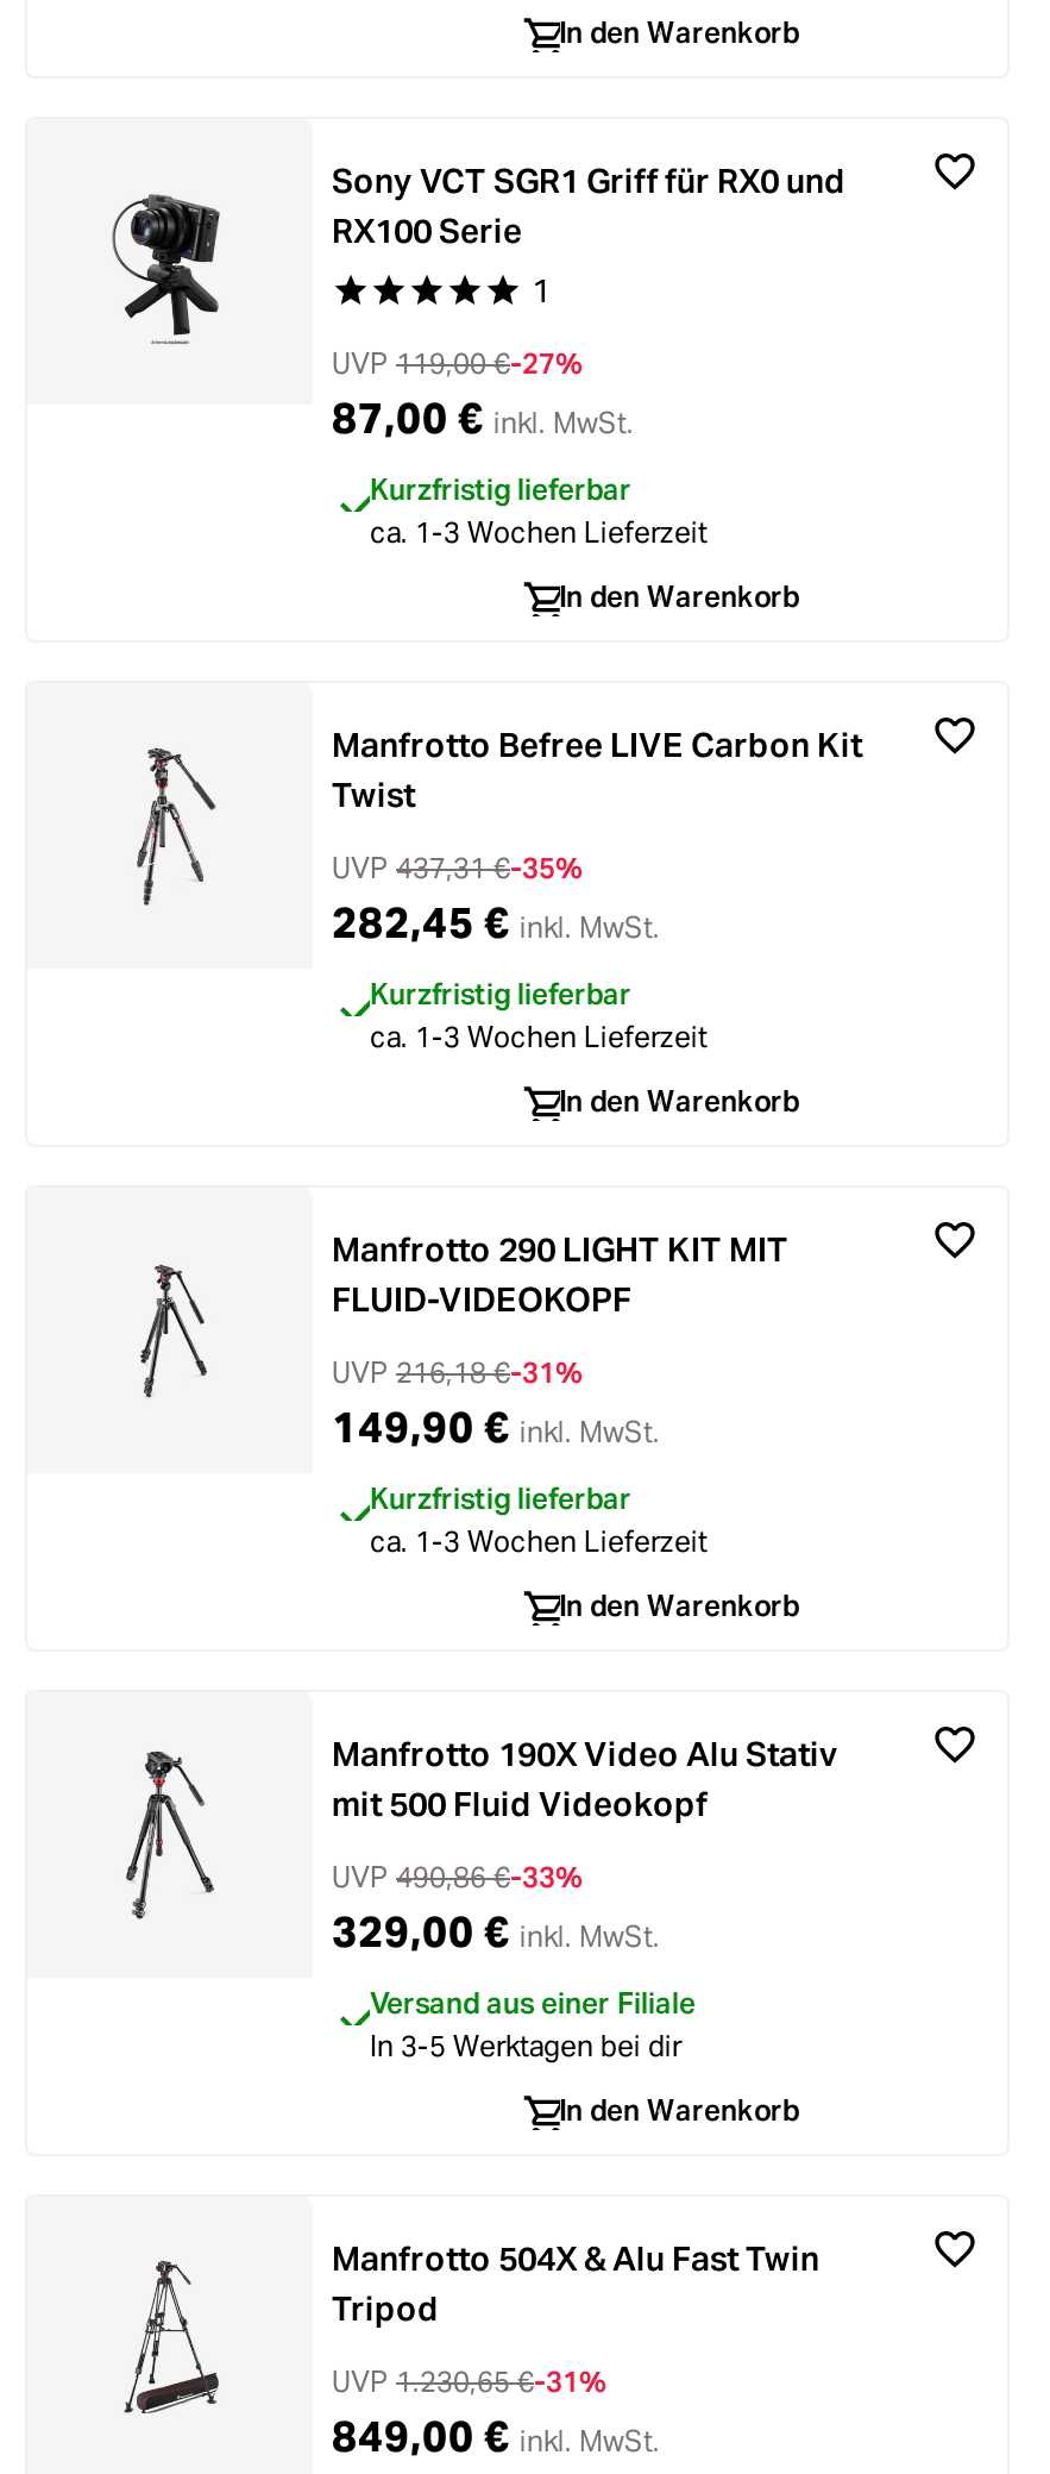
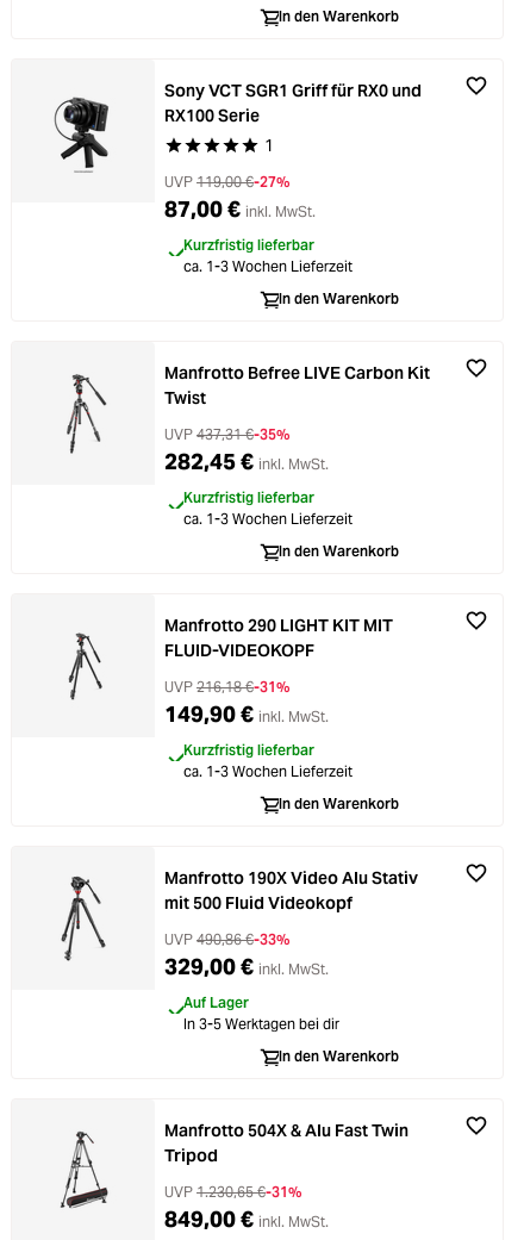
[370,1985,696,2021] Versand aus einer Filiale -> [183,993,249,1011] Auf Lager

